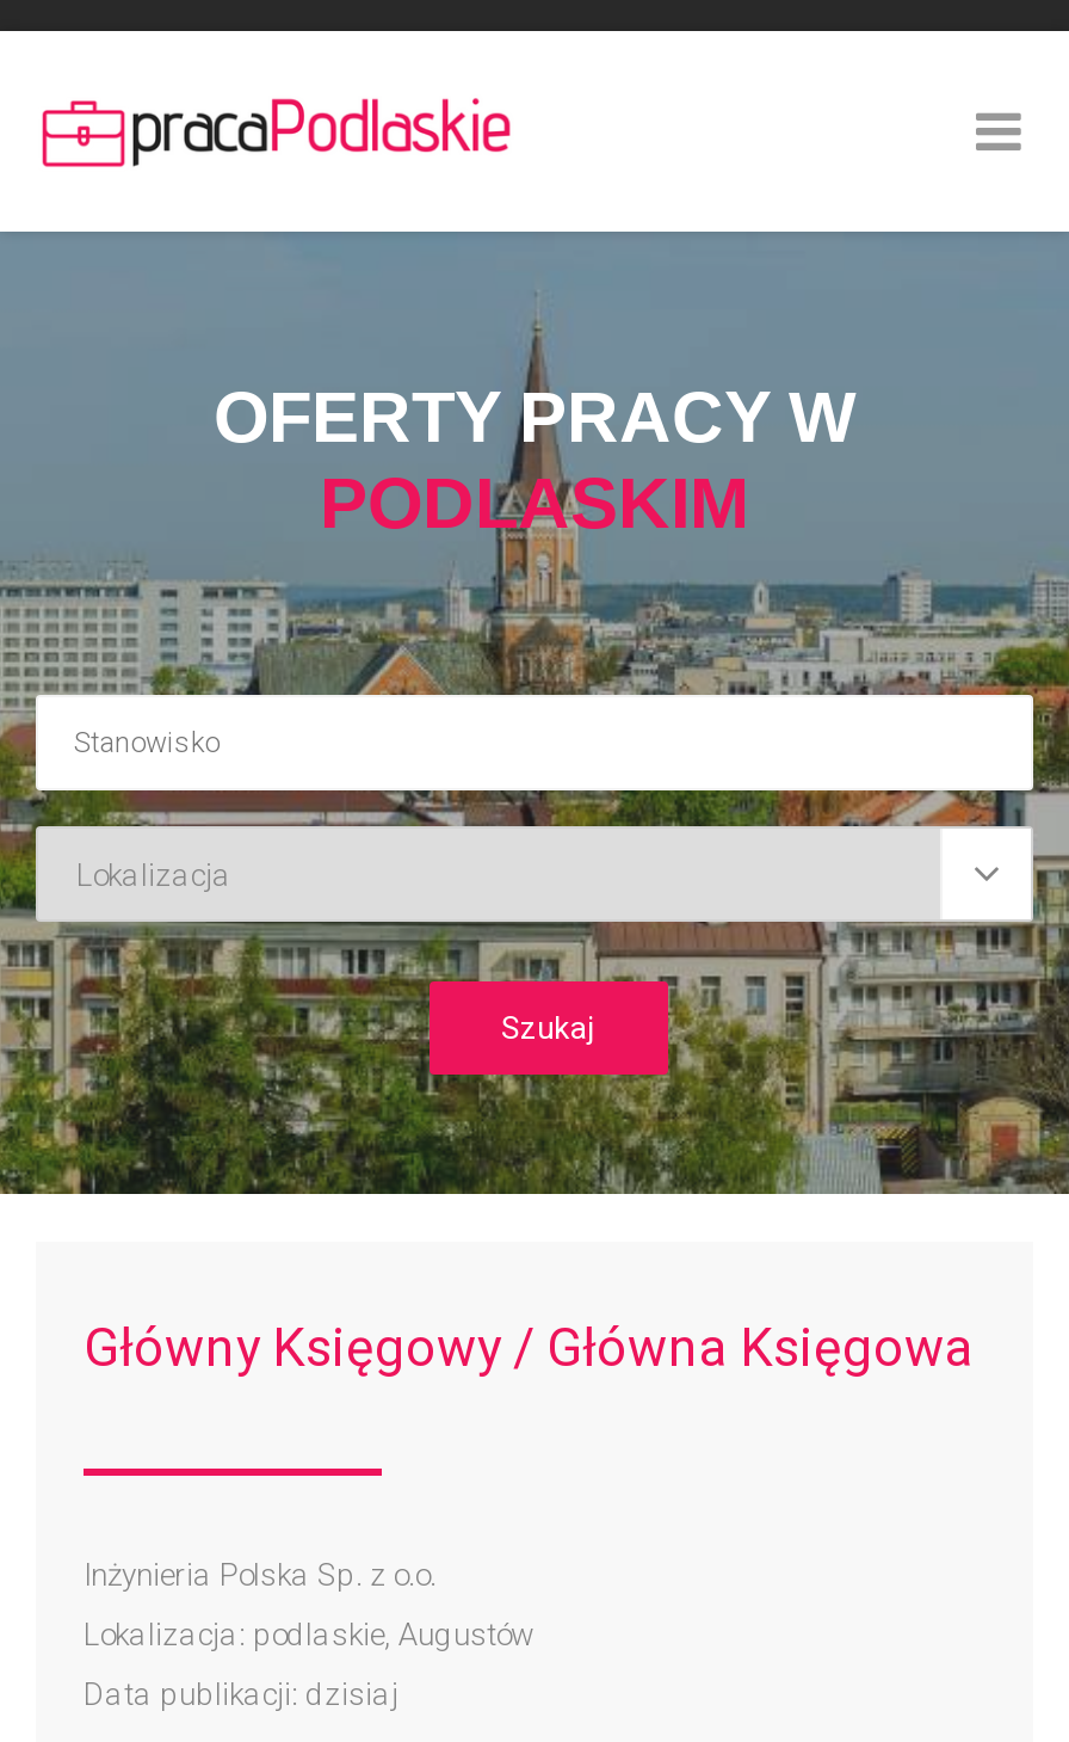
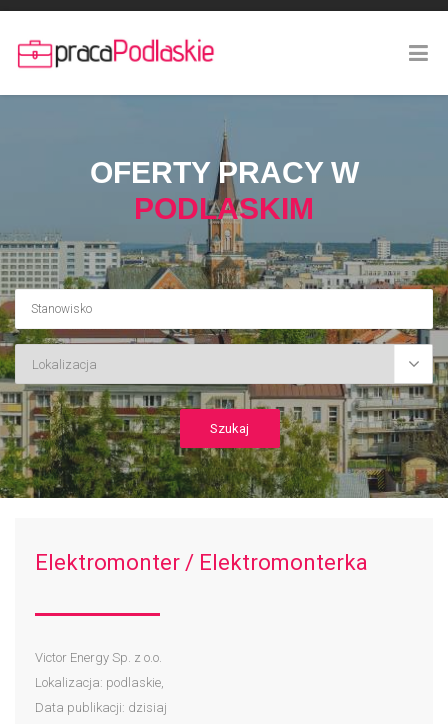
[84,1318,974,1378] Główny Księgowy / Główna Księgowa -> [35,550,368,575] Elektromonter / Elektromonterka
[84,1557,437,1593] Inżynieria Polska Sp. z o.o. -> [35,650,162,665] Victor Energy Sp. z o.o.
[84,1617,534,1652] Lokalizacja: podlaskie, Augustów -> [35,675,164,690] Lokalizacja: podlaskie,

